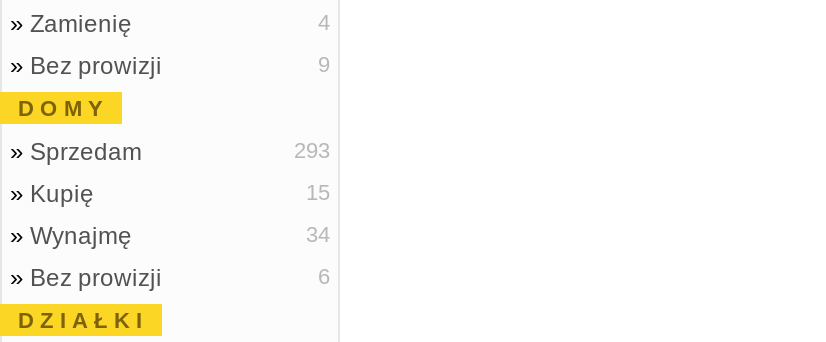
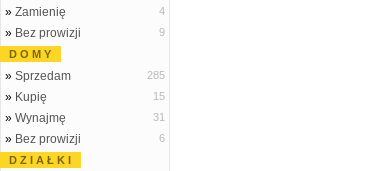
[294,138,330,162] 293 -> [147,69,165,81] 285
[306,222,330,246] 34 -> [153,111,165,123] 31

